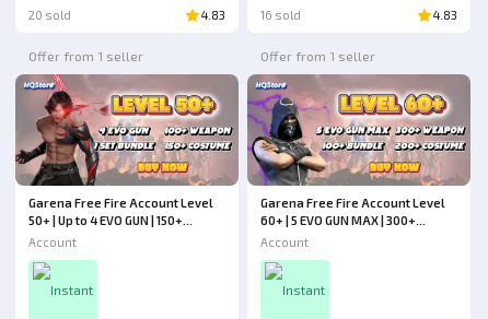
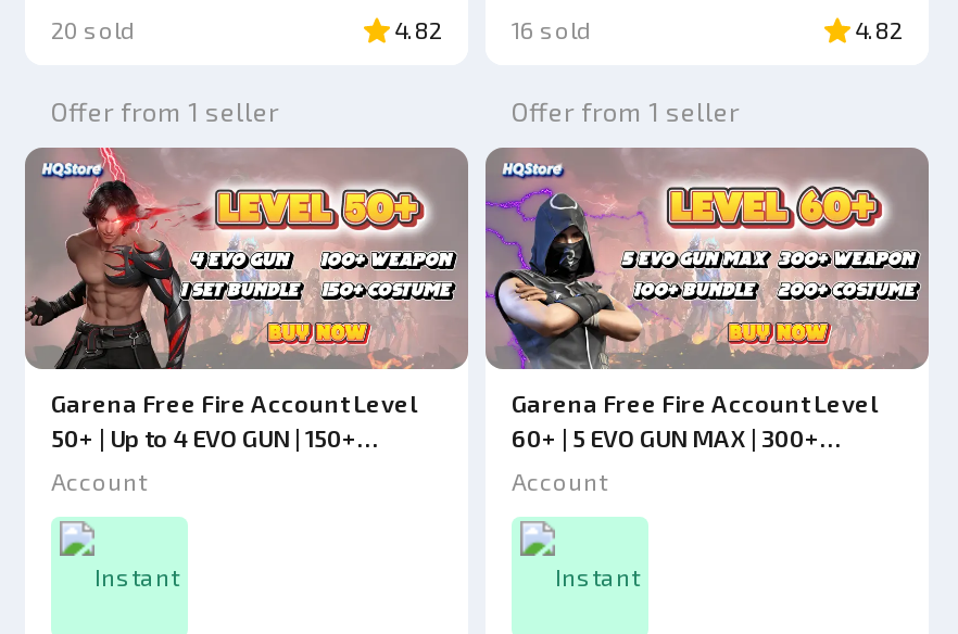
[201,8,225,22] 4.83 -> [394,15,442,43] 4.82
[433,8,457,22] 4.83 -> [855,15,903,43] 4.82

